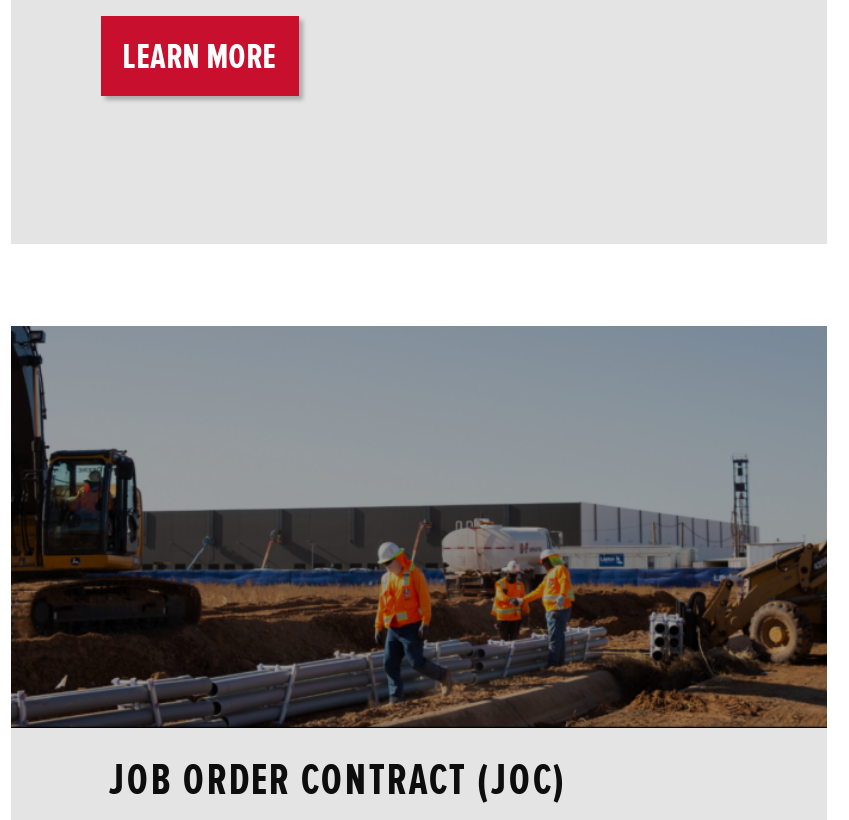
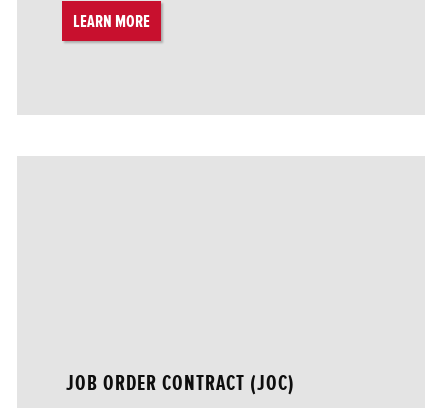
[9,324,829,730] [image] -> none

